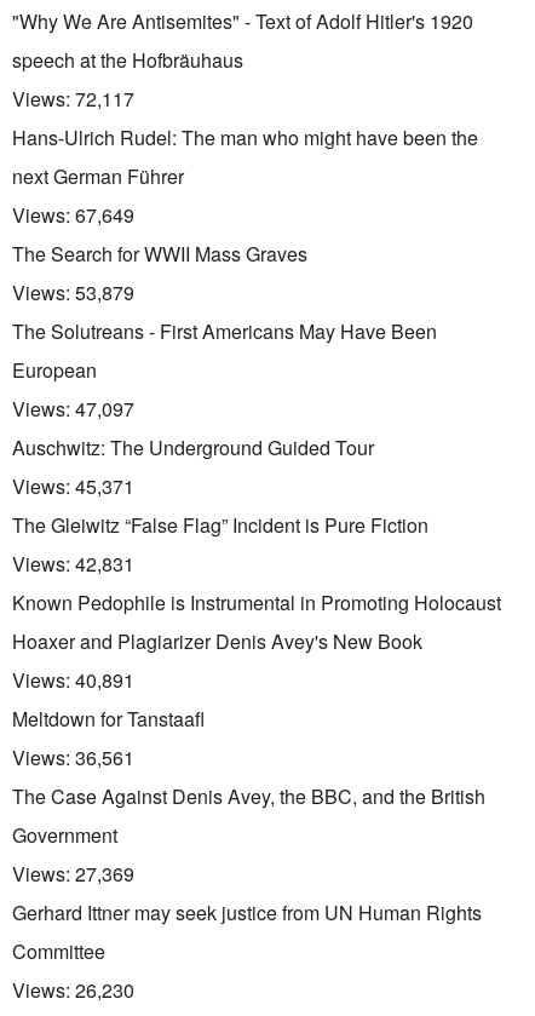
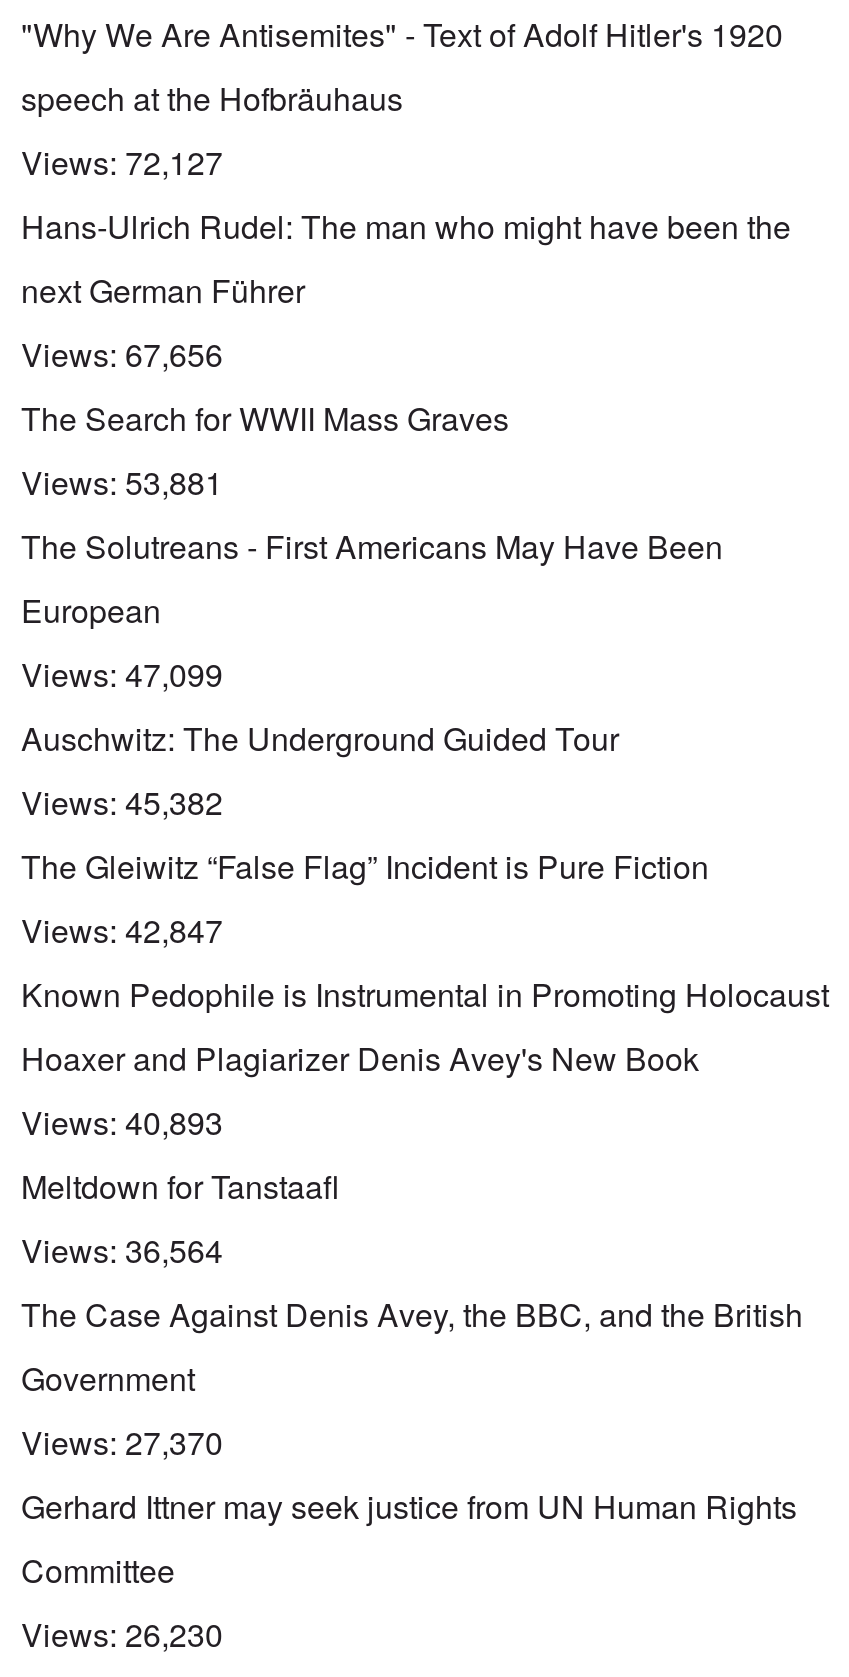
[12,85,134,113] Views: 72,117 -> [21,140,223,186] Views: 72,127
[12,202,134,229] Views: 67,649 -> [21,332,223,378] Views: 67,656
[12,279,134,307] Views: 53,879 -> [21,460,223,506] Views: 53,881
[12,395,134,423] Views: 47,097 -> [21,652,223,698] Views: 47,099
[12,473,134,501] Views: 45,371 -> [21,780,223,826] Views: 45,382
[12,550,134,578] Views: 42,831 -> [21,908,223,954] Views: 42,847
[12,667,134,694] Views: 40,891 -> [21,1100,223,1146] Views: 40,893
[12,744,134,772] Views: 36,561 -> [21,1228,223,1274] Views: 36,564
[12,860,134,888] Views: 27,369 -> [21,1420,223,1466] Views: 27,370

